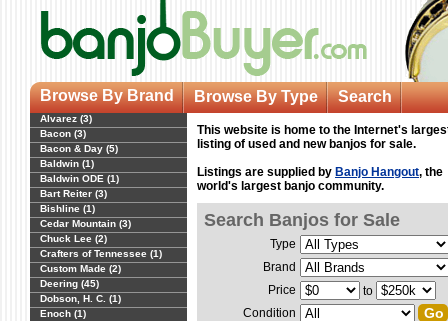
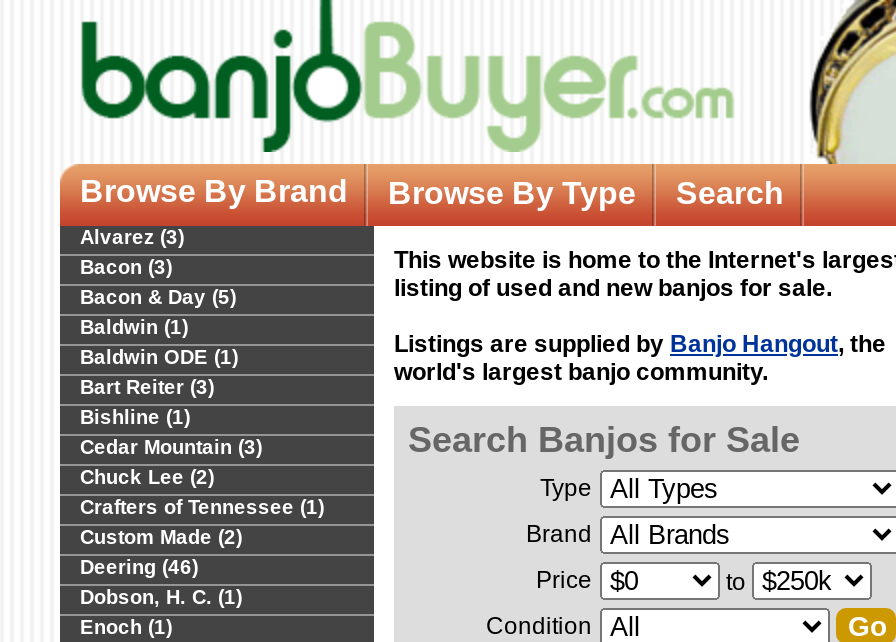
[40,278,99,289] Deering (45) -> [80,556,198,578] Deering (46)

